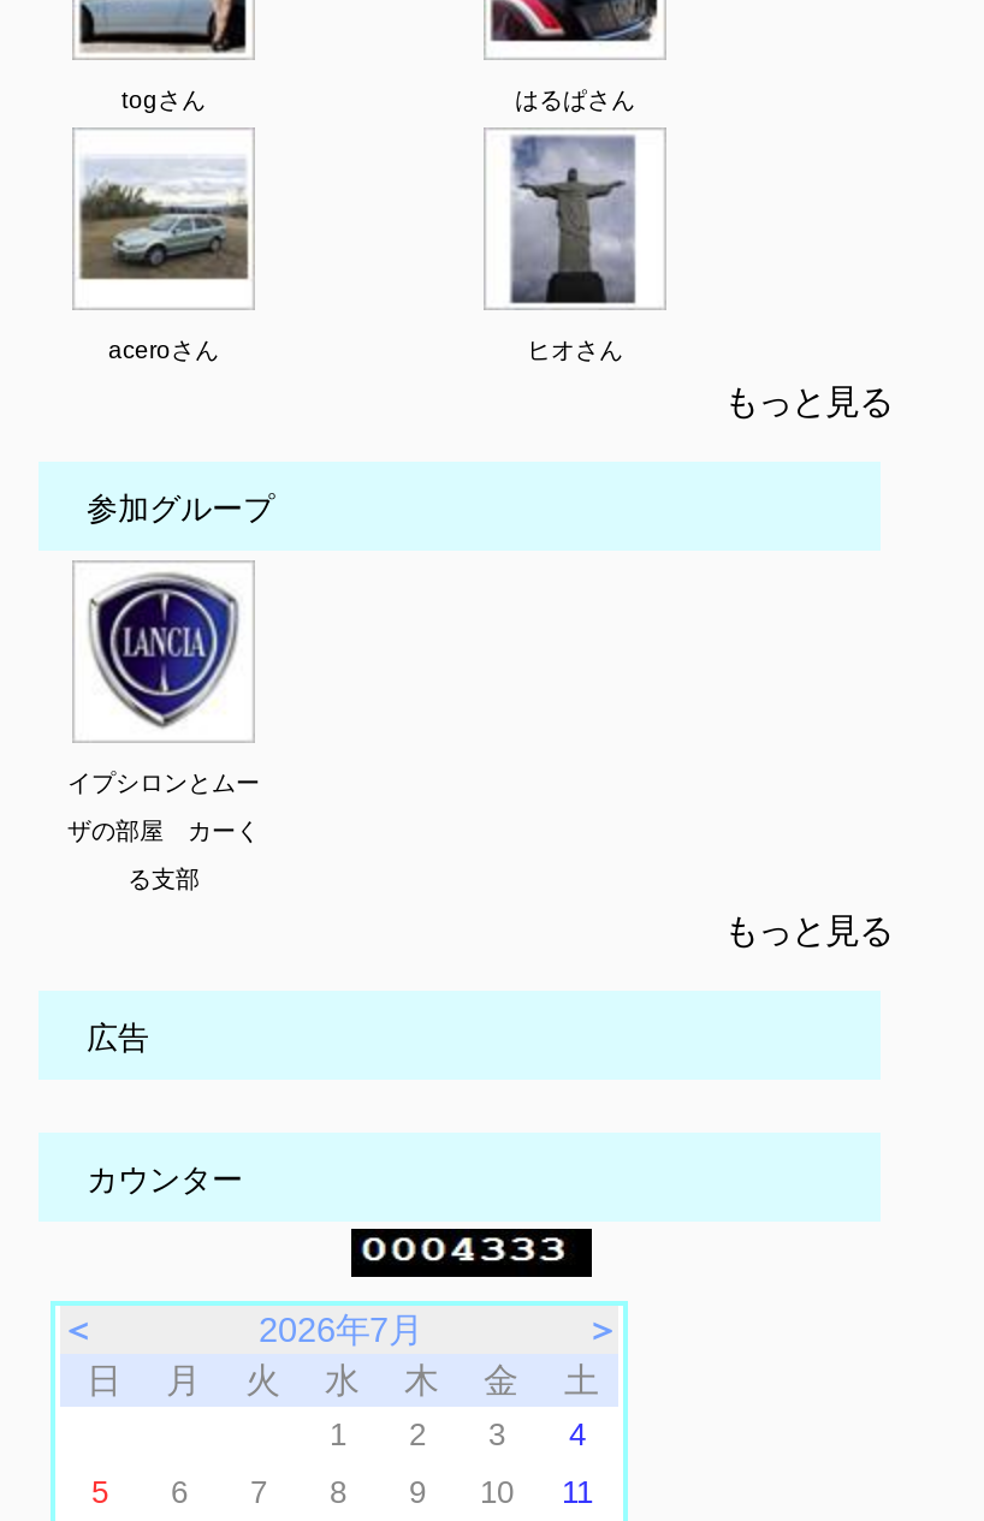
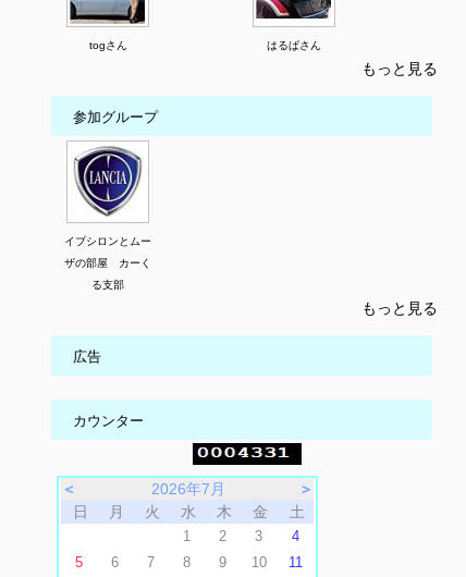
[108,132,657,362] [image] | aceroさん | ヒオさん -> none
[79,159,250,296] [image] -> none

